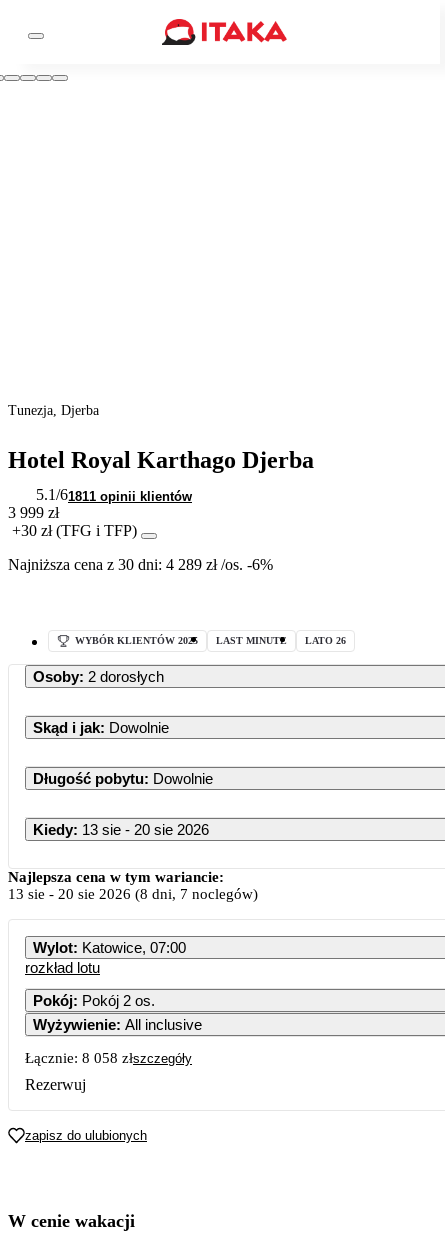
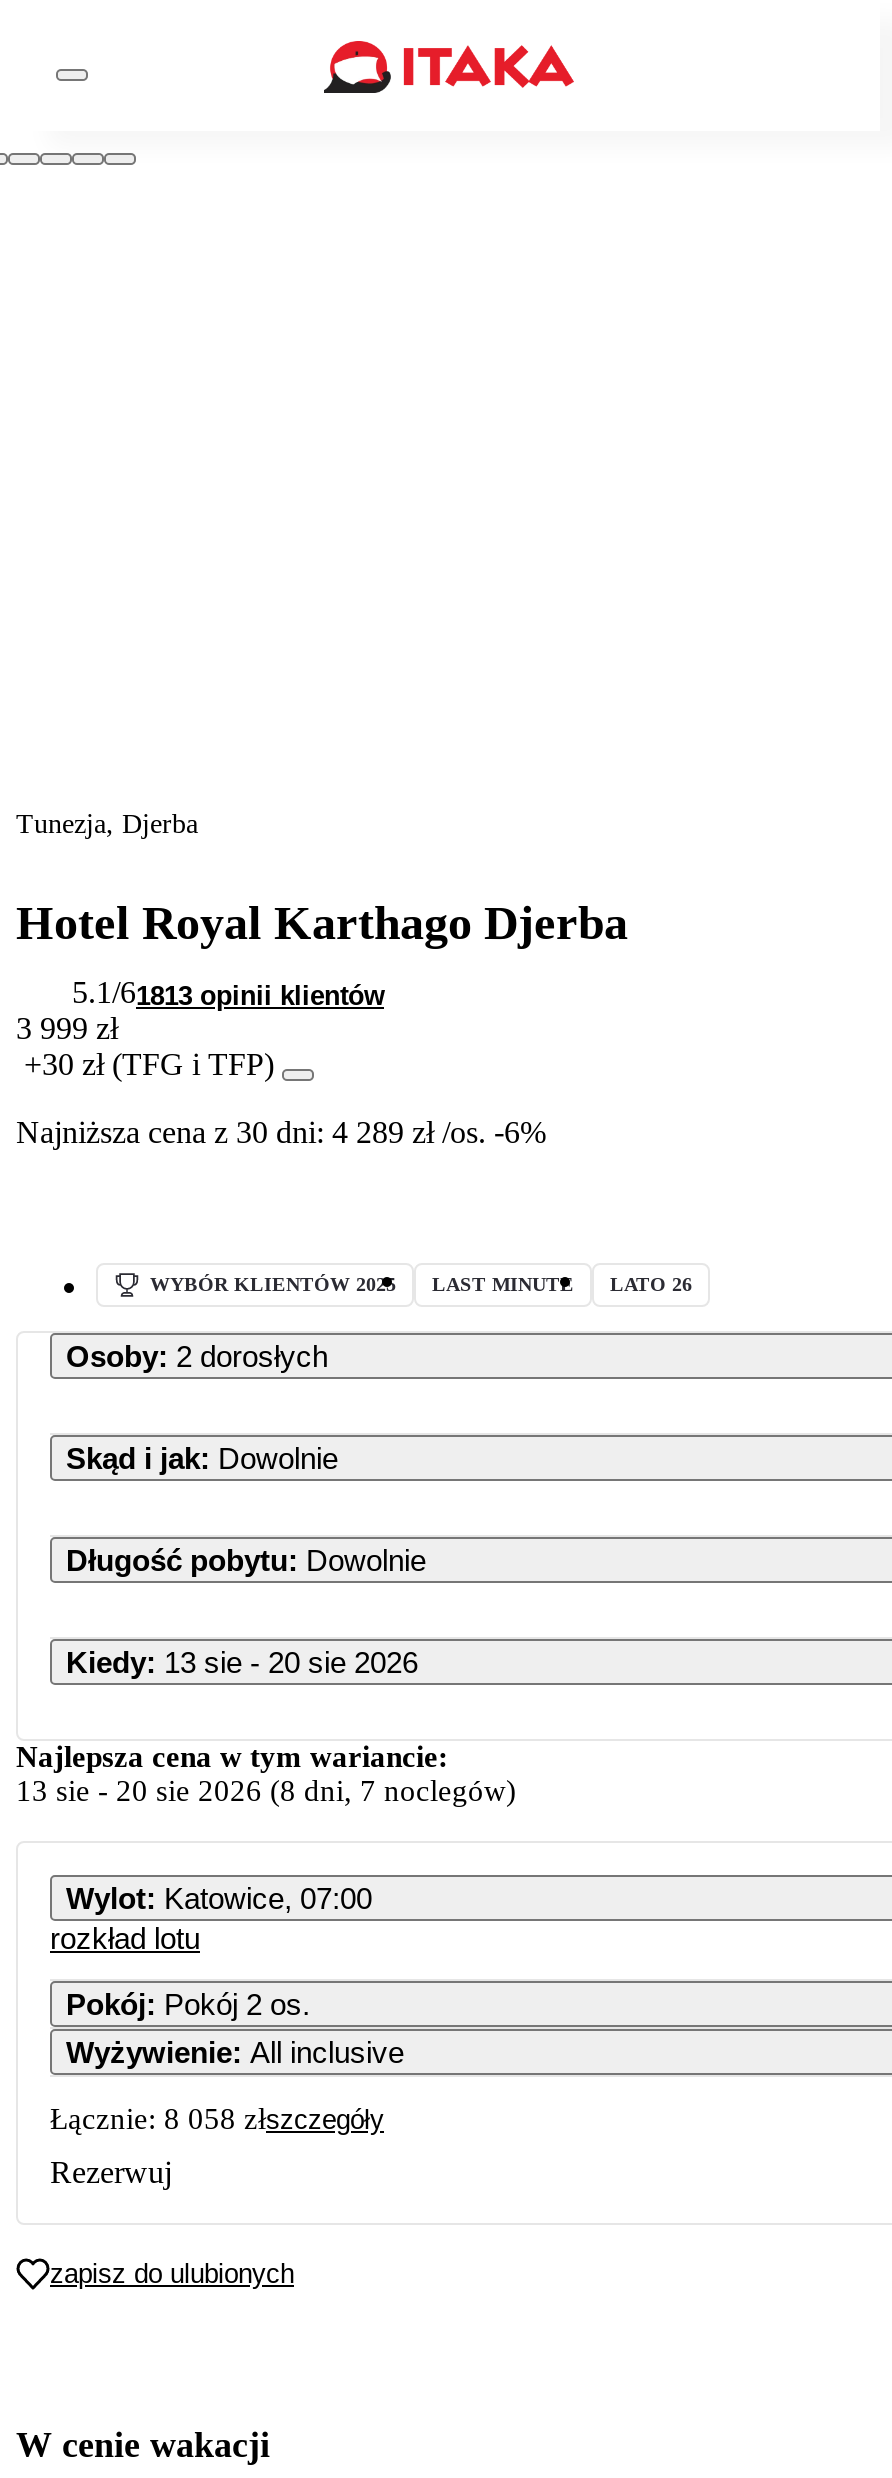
[36,485,192,503] 5.1/61811 opinii klientów -> [72,974,384,1010] 5.1/61813 opinii klientów

